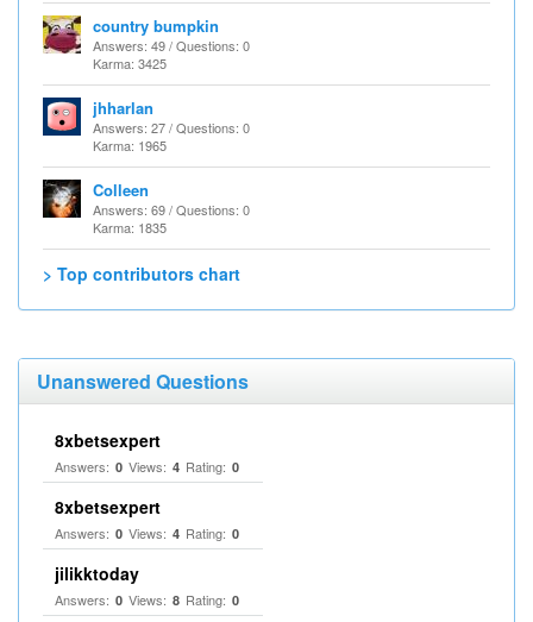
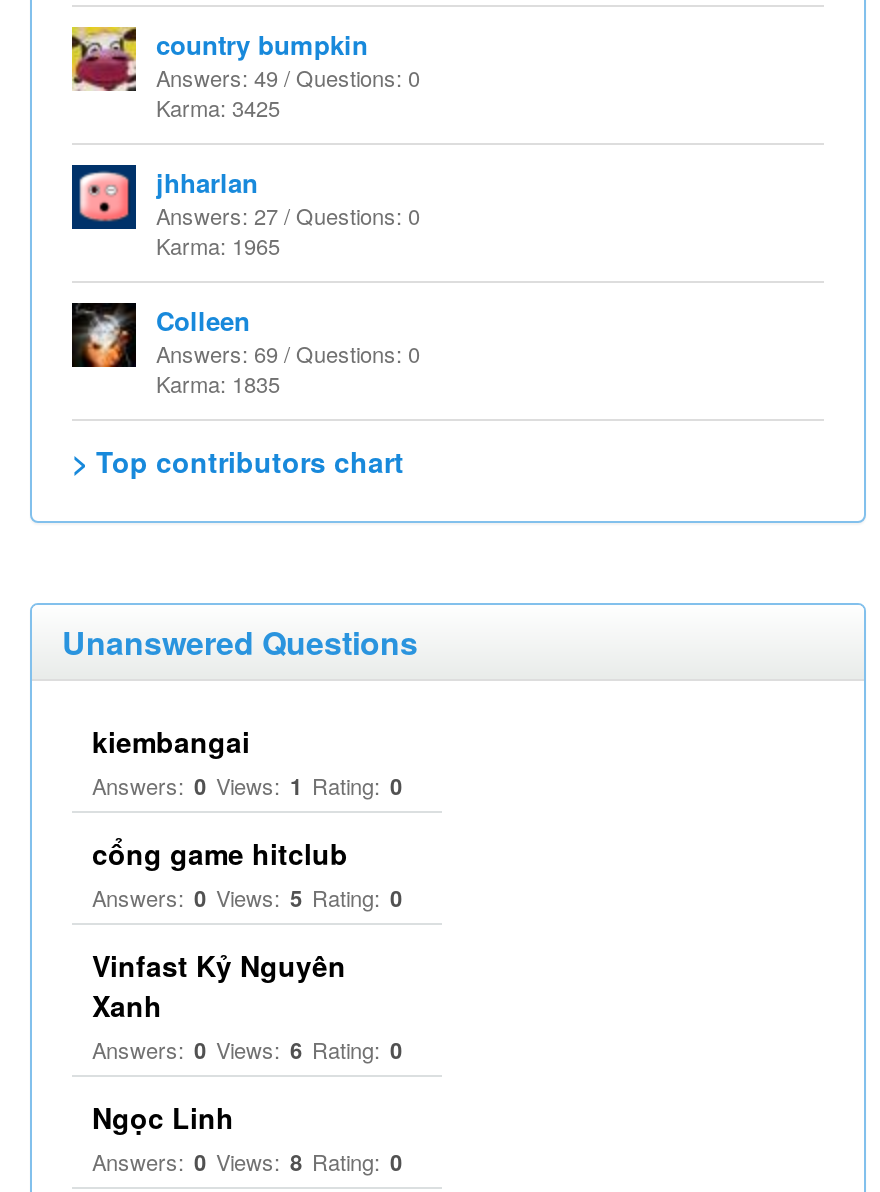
[55,428,239,585] 8xbetsexpert | Answers: 0 Views: 4 Rating: 0 | 8xbetsexpert | Answers: 0 Views: 4 Rating: 0 | jilikktoday -> [92,721,402,1137] kiembangai | Answers: 0 Views: 1 Rating: 0 | cổng game hitclub | Answers: 0 Views: 5 Rating: 0 | Vinfast Kỷ Nguyên | Xanh | Answers: 0 Views: 6 Rating: 0 | Ngọc Linh

